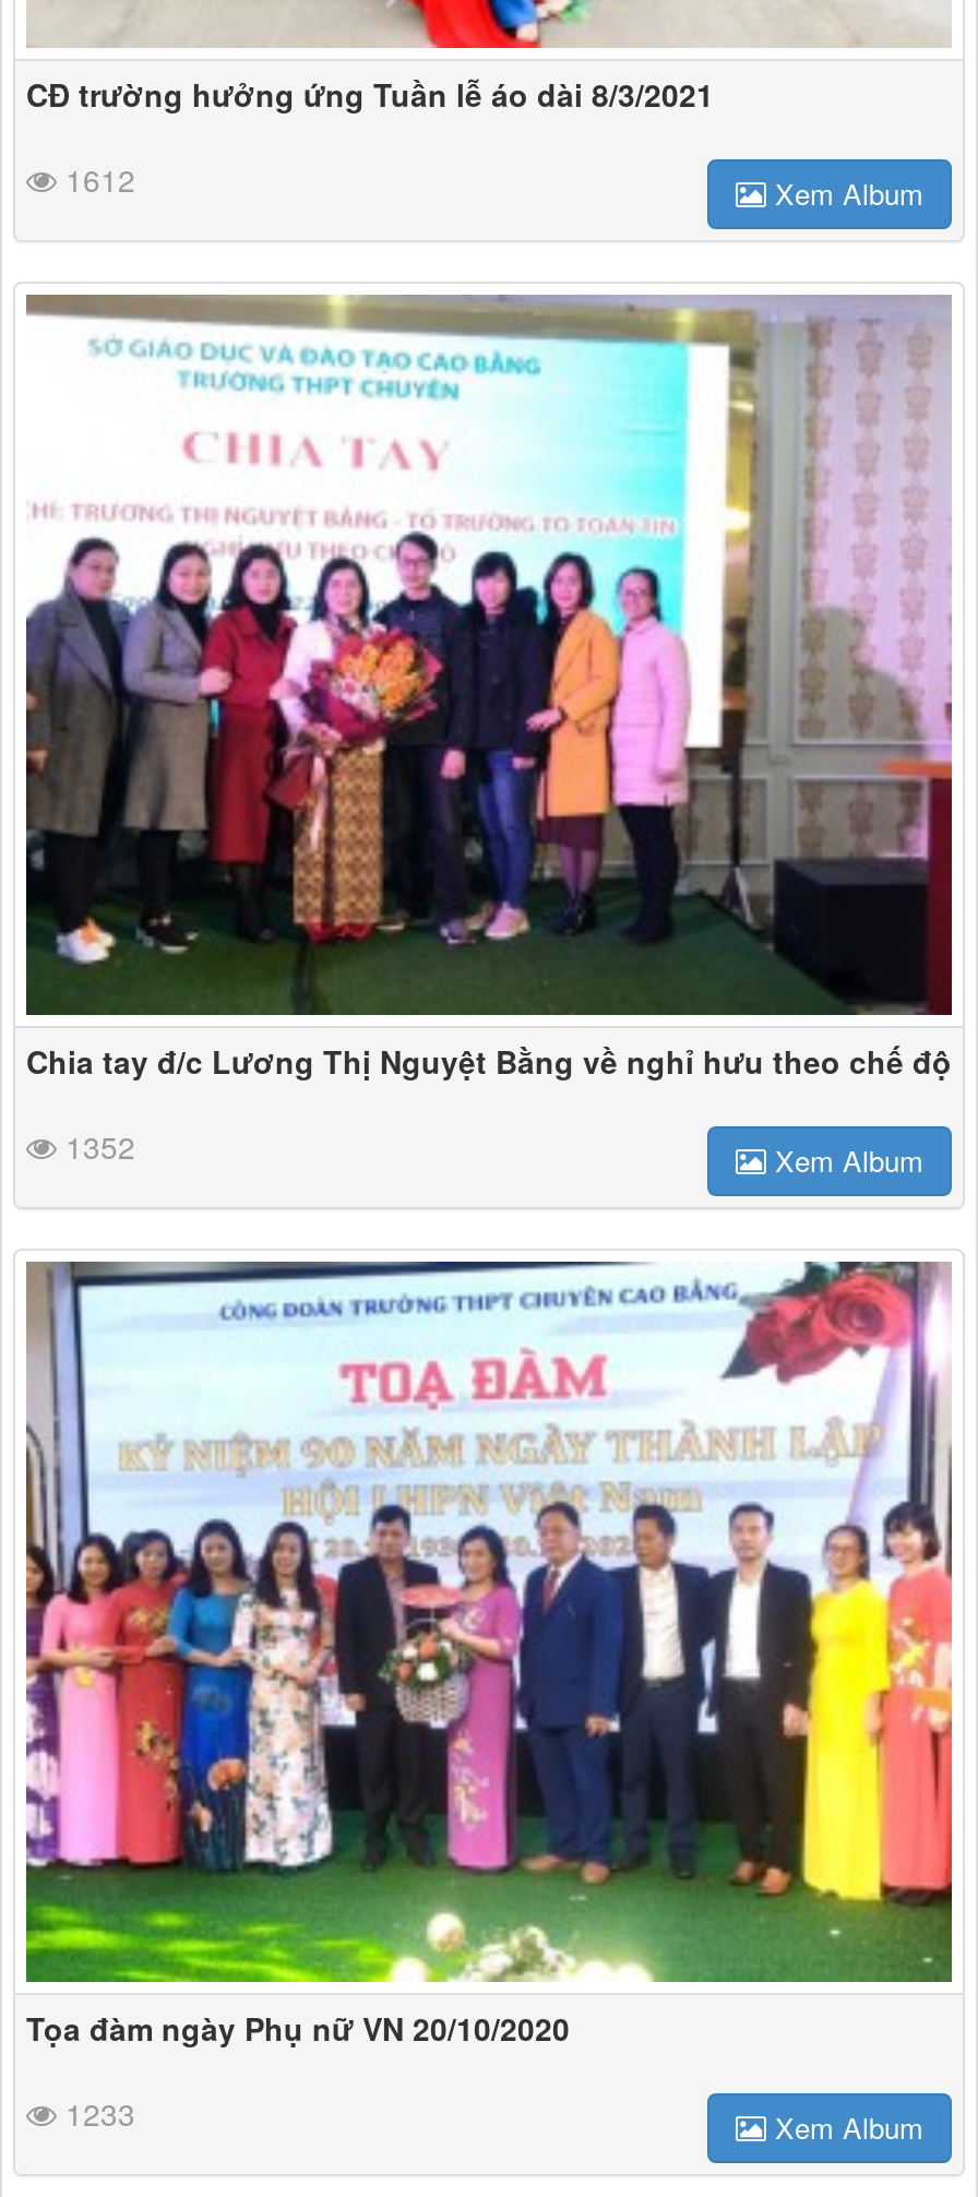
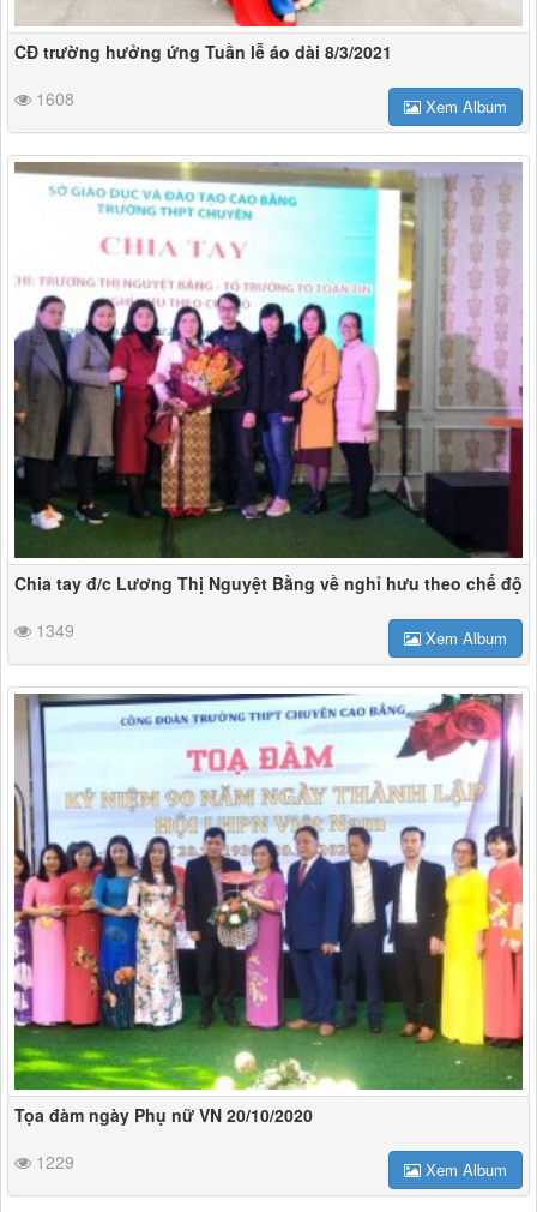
[57,157,135,201] 1612 -> [31,87,74,111] 1608
[57,1124,135,1167] 1352 -> [31,618,74,642] 1349
[57,2090,135,2134] 1233 -> [31,1149,74,1173] 1229

